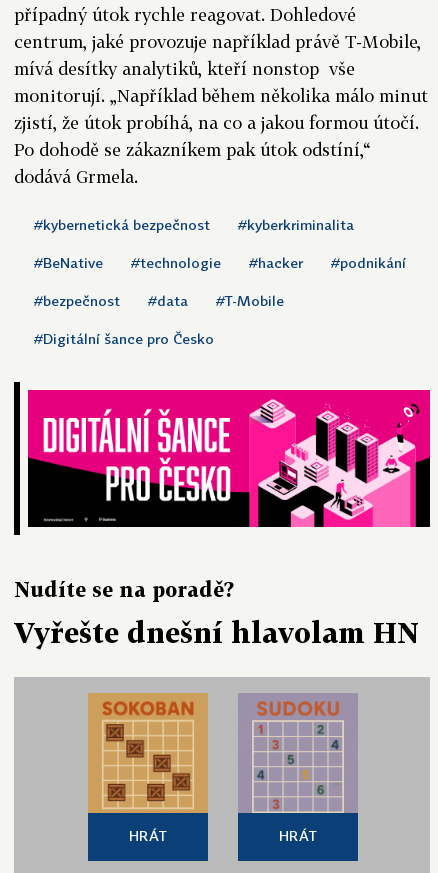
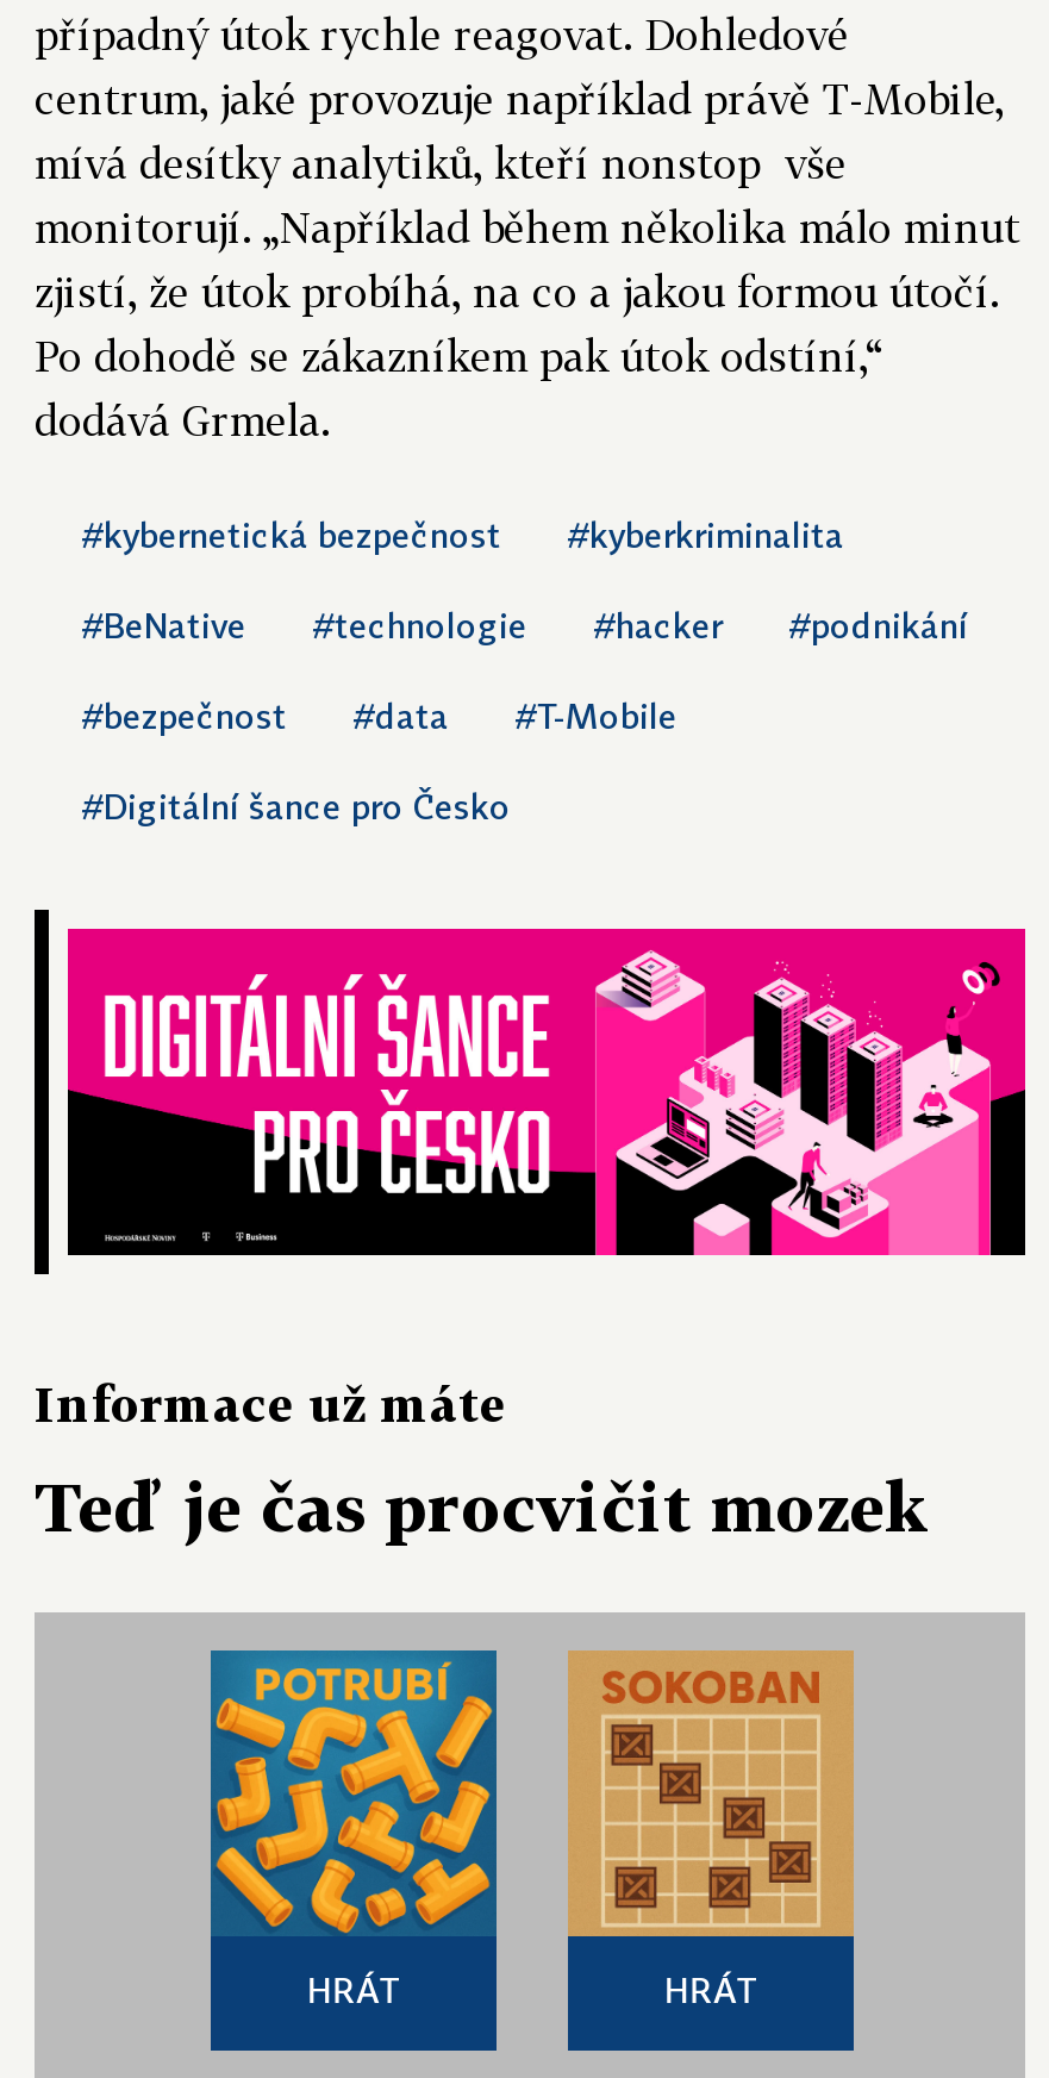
[14,577,234,601] Nudíte se na poradě? -> [35,1375,506,1432] Informace už máte
[14,616,419,649] Vyřešte dnešní hlavolam HN -> [35,1468,930,1546] Teď je čas procvičit mozek
[88,693,208,814] [image] -> [208,1648,499,1936] [image]
[239,694,357,813] [image] -> [568,1650,854,1936] [image]

